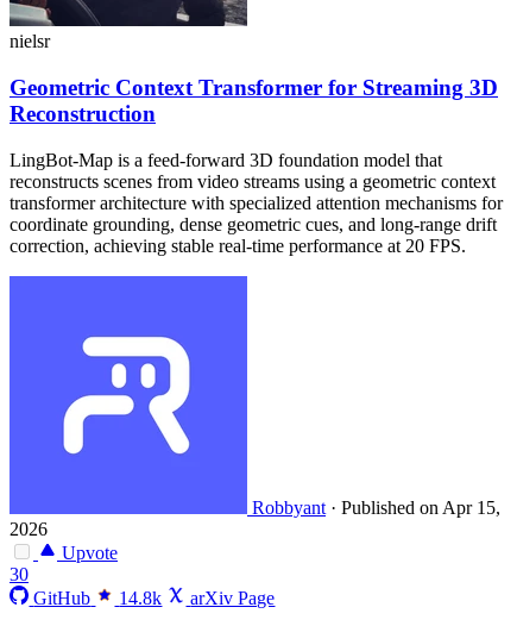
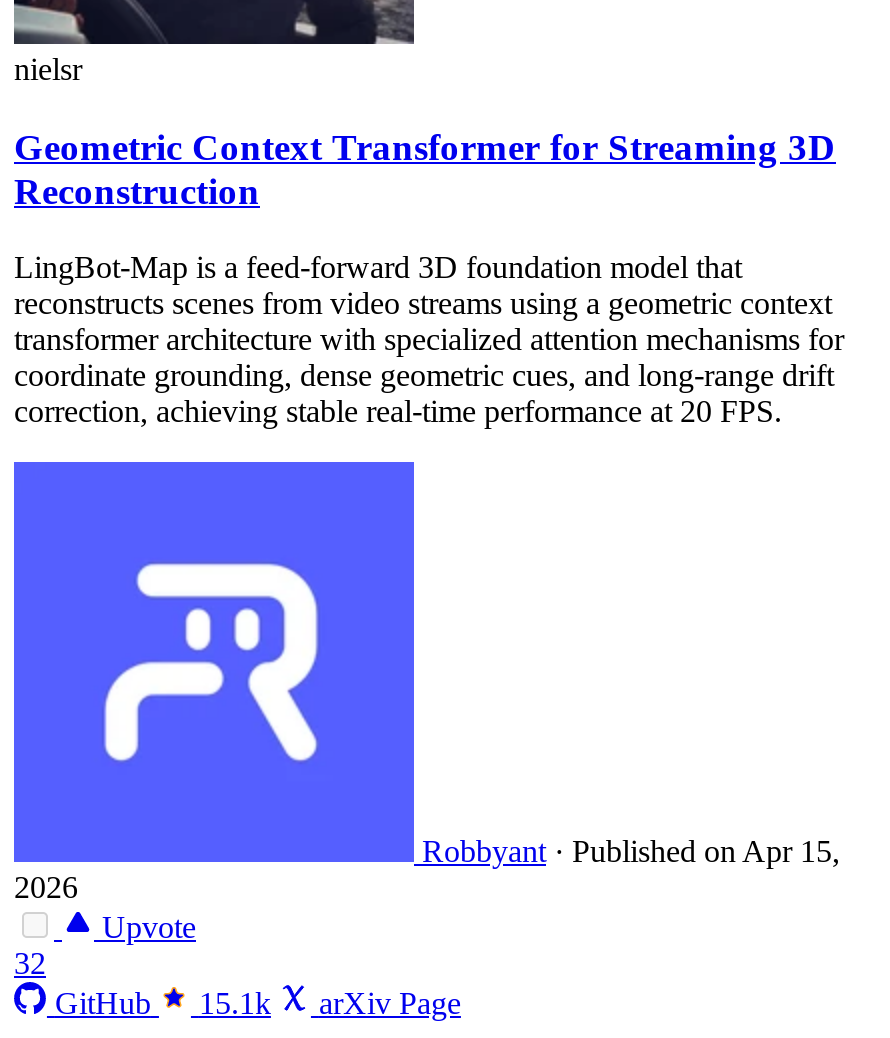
[10,564,29,584] 30 -> [14,947,46,981] 32
[34,587,275,608] GitHub 14.8k arXiv Page -> [55,987,461,1021] GitHub 15.1k arXiv Page

